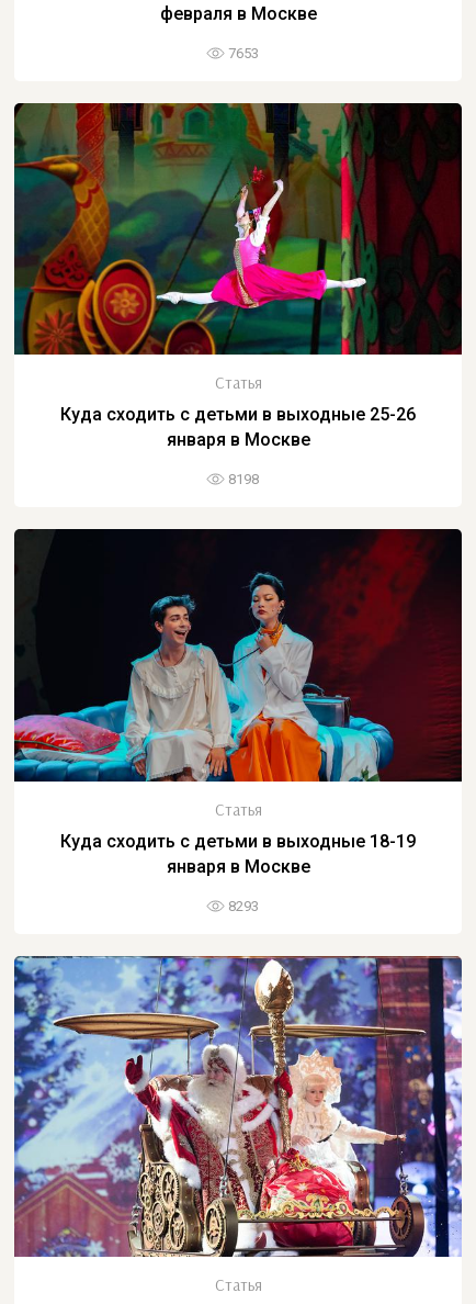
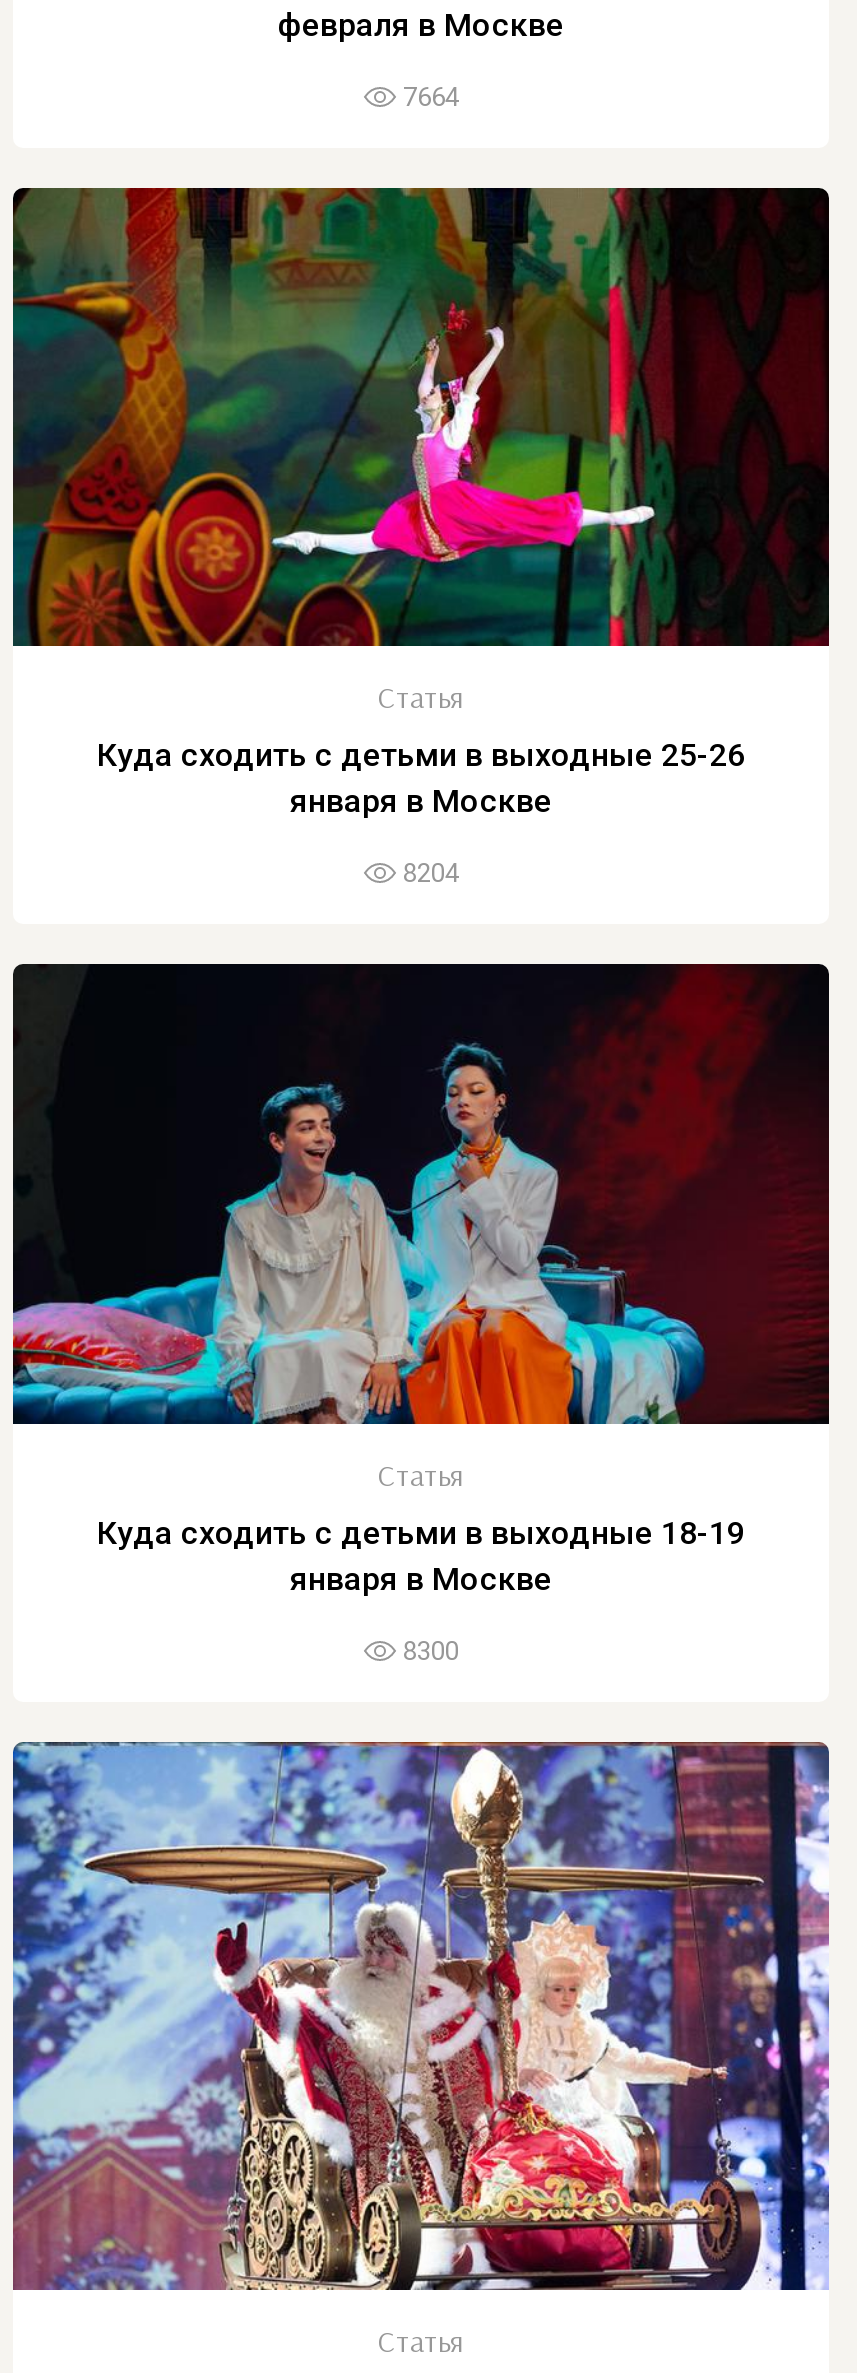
[228,45,259,61] 7653 -> [403,82,459,112] 7664
[228,471,259,488] 8198 -> [403,859,459,889] 8204
[228,898,259,914] 8293 -> [403,1636,459,1666] 8300

